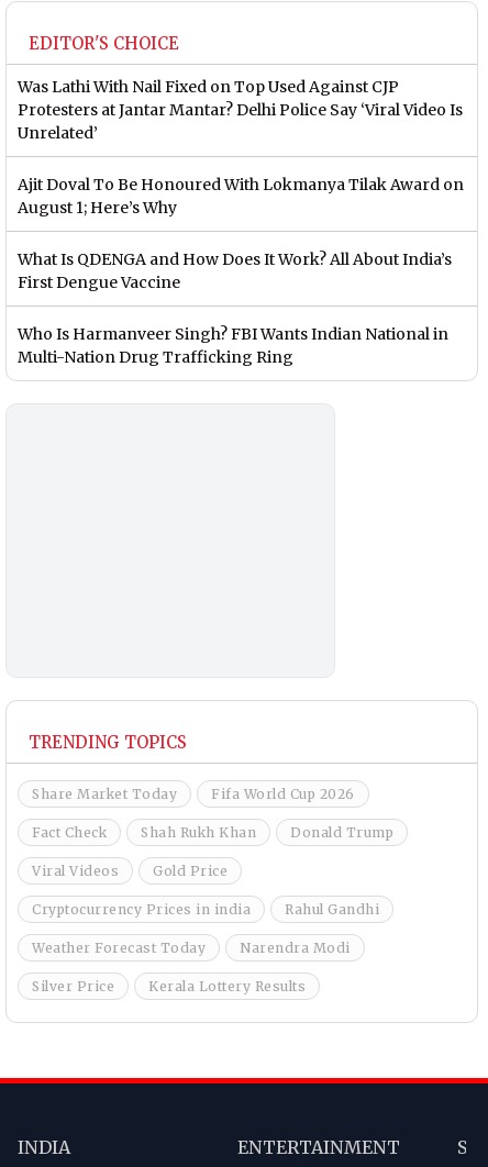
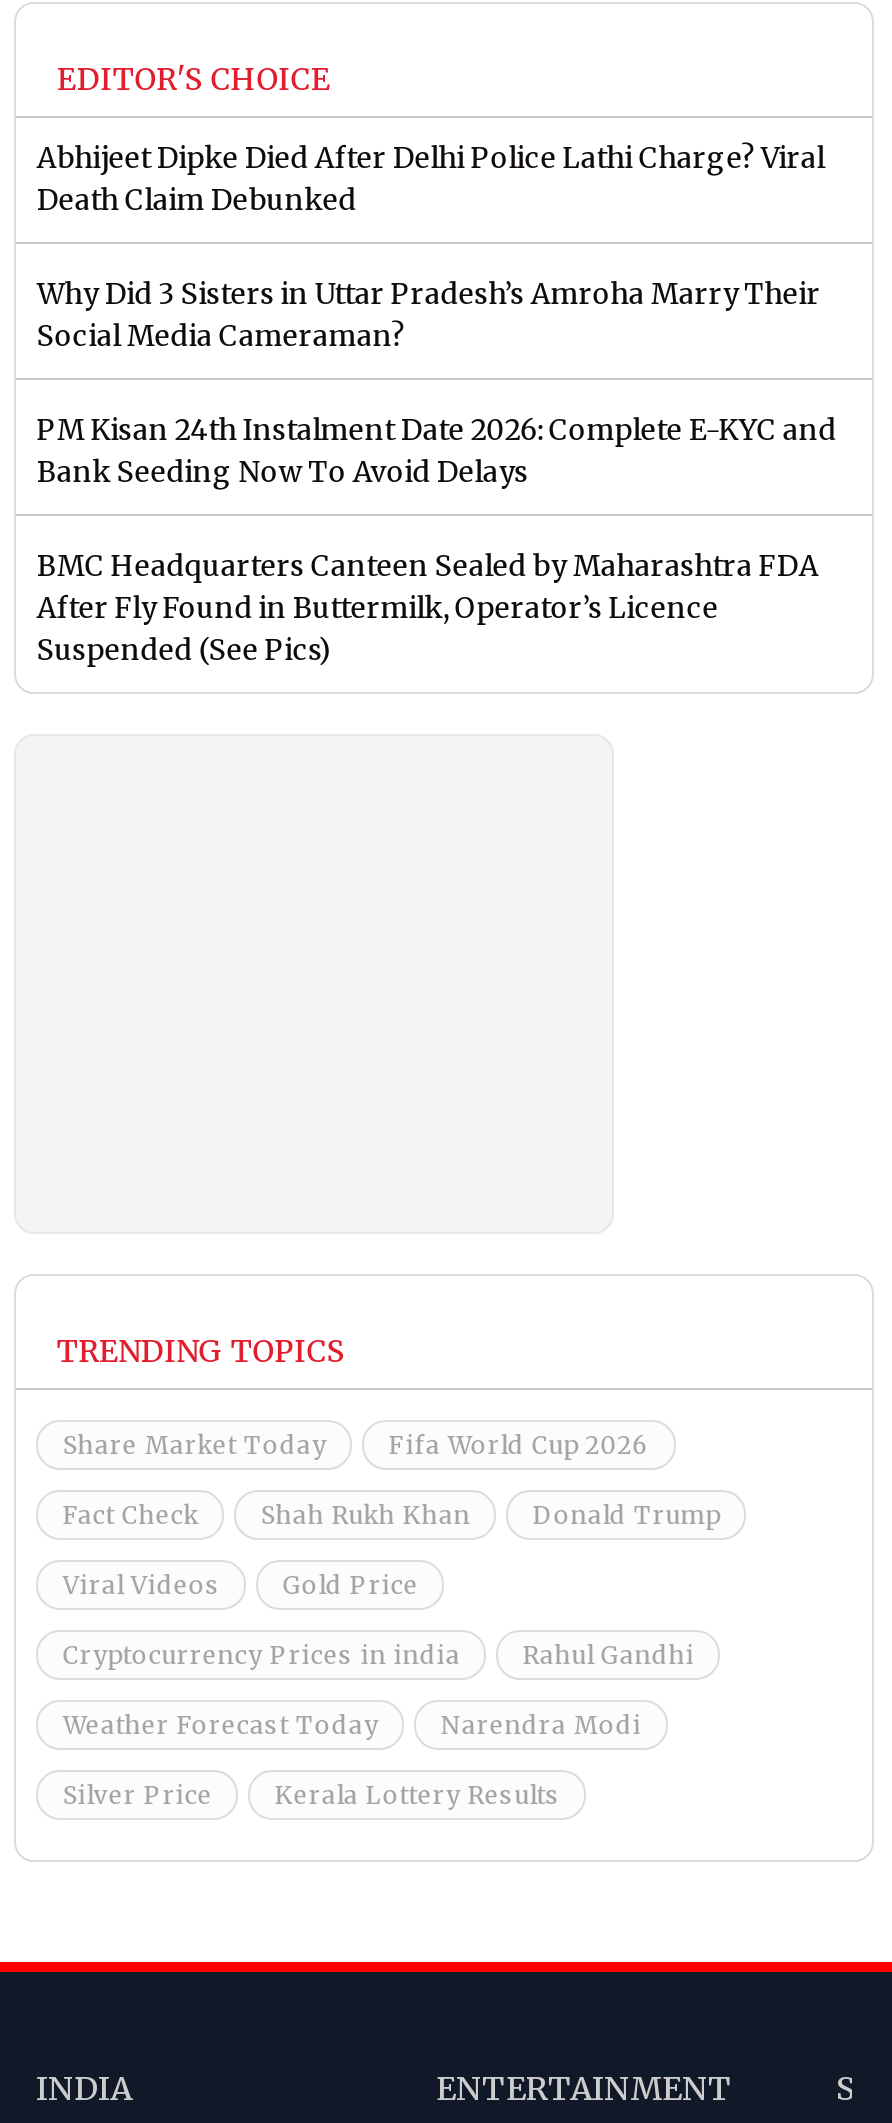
[18,77,463,143] Was Lathi With Nail Fixed on Top Used Against CJP | Protesters at Jantar Mantar? Delhi Police Say ‘Viral Video Is | Unrelated’ -> [37,140,825,218] Abhijeet Dipke Died After Delhi Police Lathi Charge? Viral | Death Claim Debunked
[18,175,464,217] Ajit Doval To Be Honoured With Lokmanya Tilak Award on | August 1; Here’s Why -> [37,276,821,354] Why Did 3 Sisters in Uttar Pradesh’s Amroha Marry Their | Social Media Cameraman?
[18,249,452,292] What Is QDENGA and How Does It Work? All About India’s | First Dengue Vaccine -> [37,412,837,490] PM Kisan 24th Instalment Date 2026: Complete E-KYC and | Bank Seeding Now To Avoid Delays
[18,324,449,367] Who Is Harmanveer Singh? FBI Wants Indian National in | Multi-Nation Drug Trafficking Ring -> [37,548,819,668] BMC Headquarters Canteen Sealed by Maharashtra FDA | After Fly Found in Buttermilk, Operator’s Licence | Suspended (See Pics)

